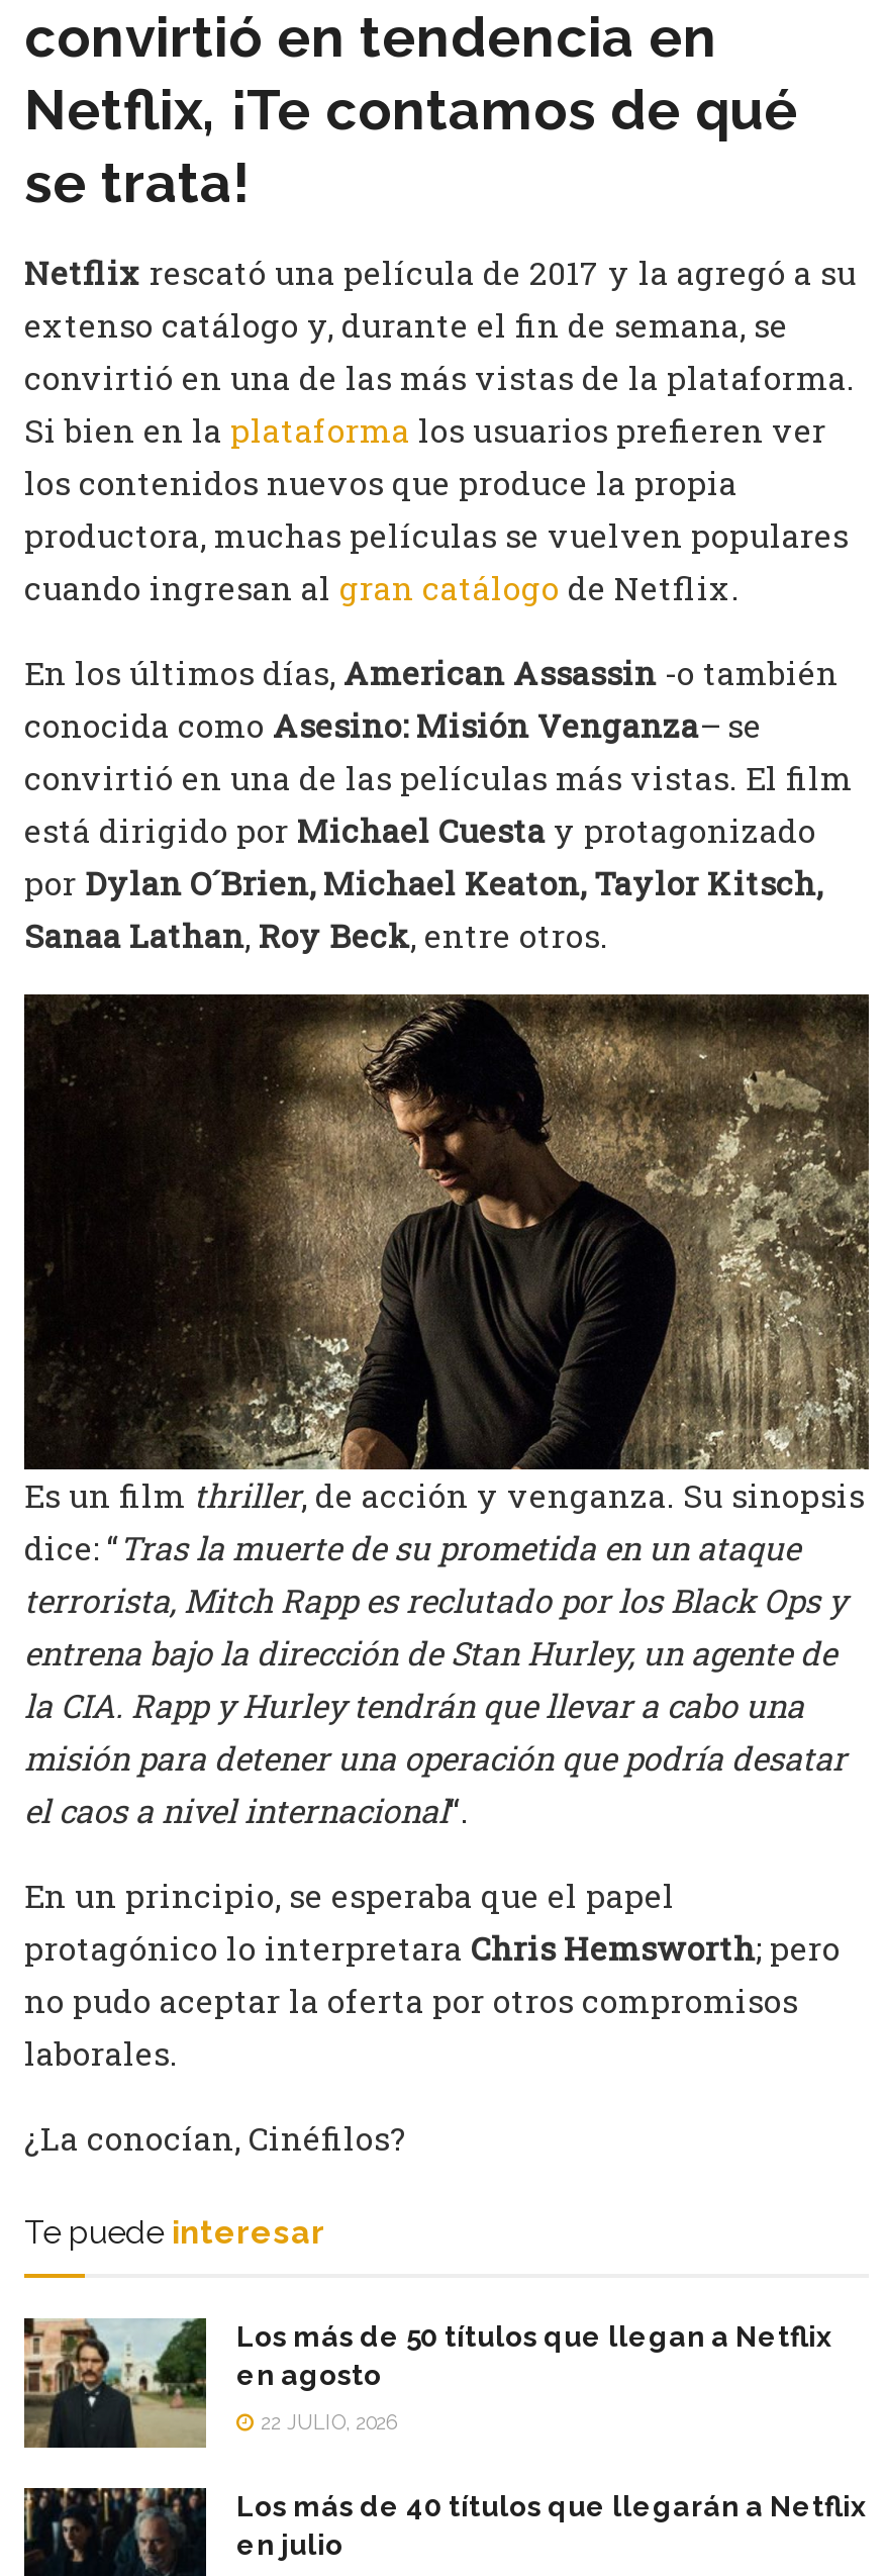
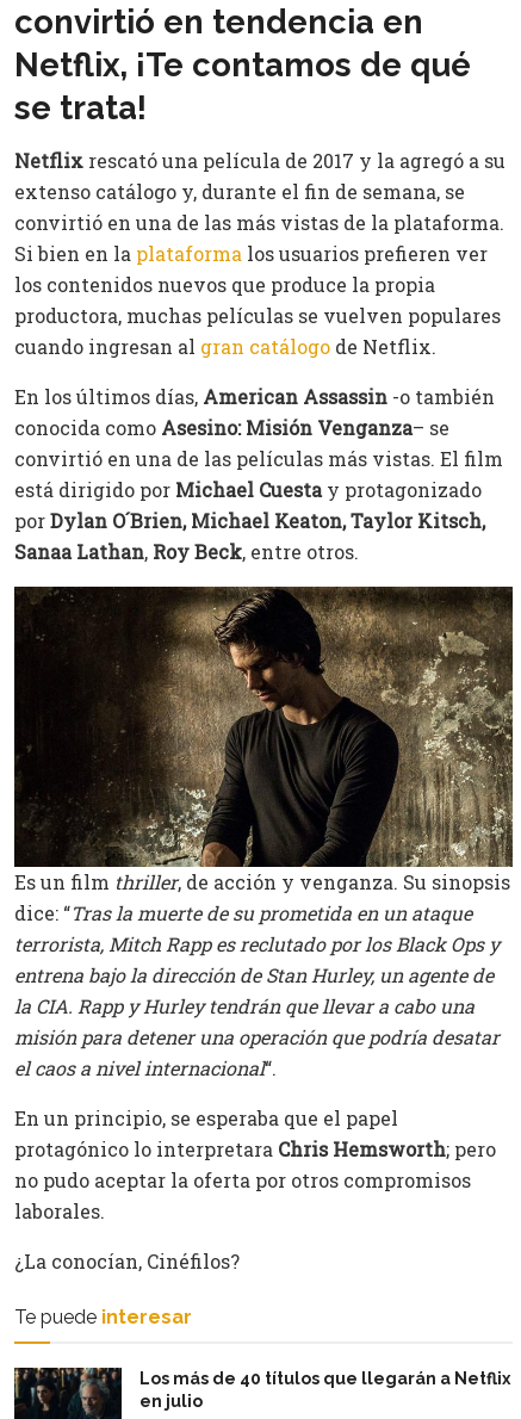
[22,2316,830,2450] [image] | Los más de 50 títulos que llegan a Netflix | en agosto | 22 JULIO, 2026 -> none

